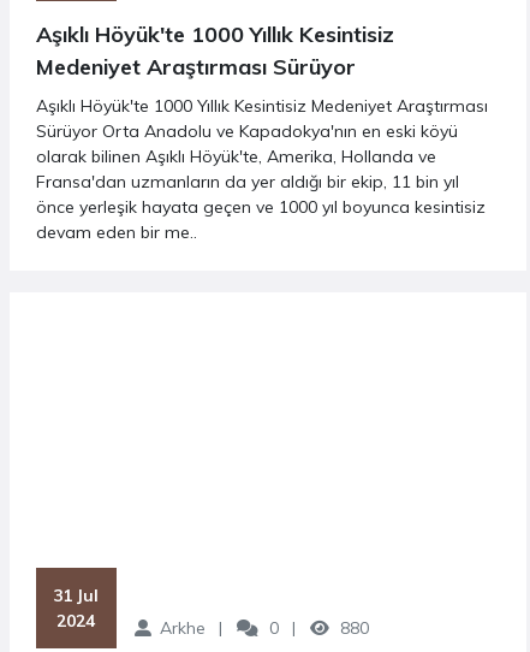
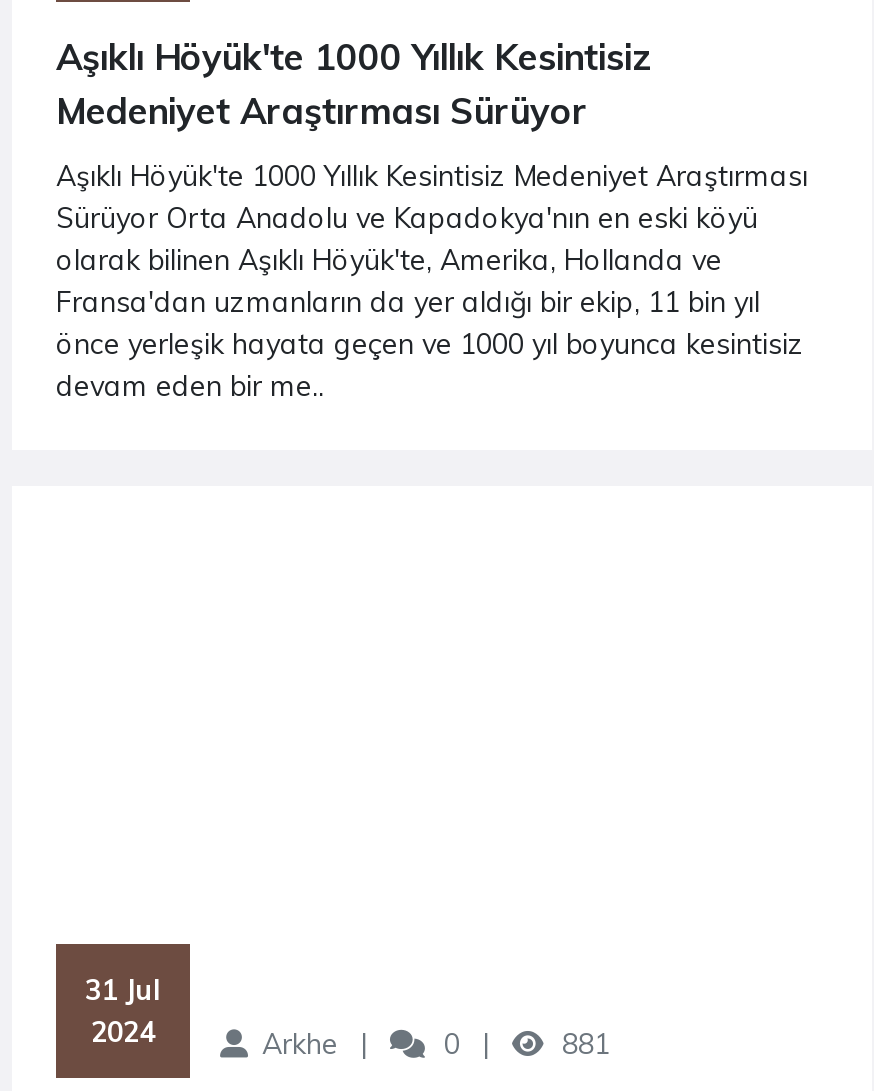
[335,617,369,639] 880 -> [554,1026,610,1062] 881

